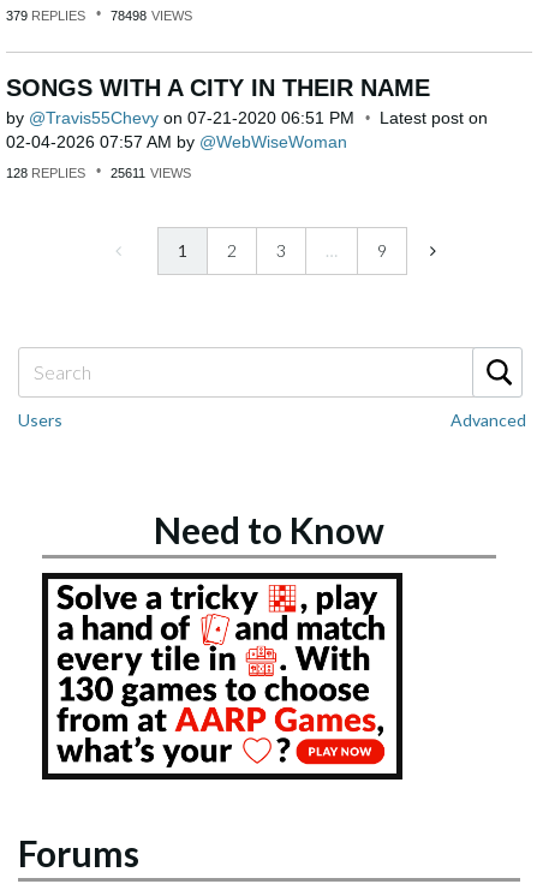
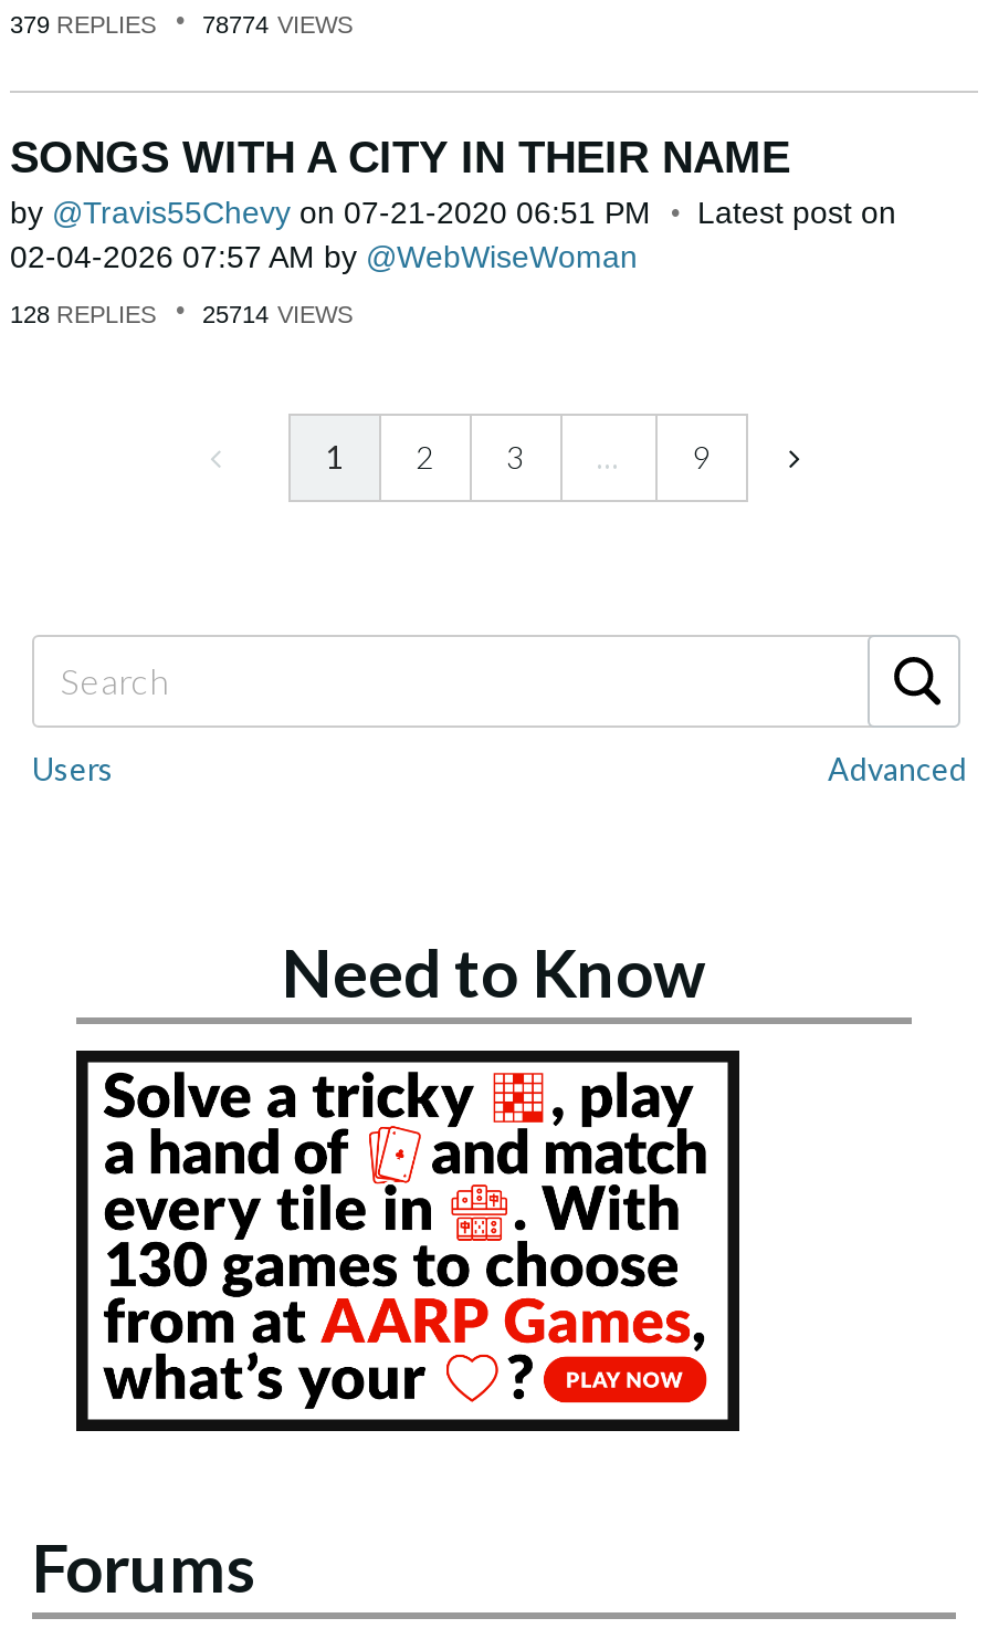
[6,9,192,23] 379 REPLIES 78498 VIEWS -> [10,12,353,38] 379 REPLIES 78774 VIEWS
[6,165,191,180] 128 REPLIES 25611 VIEWS -> [10,300,353,327] 128 REPLIES 25714 VIEWS

